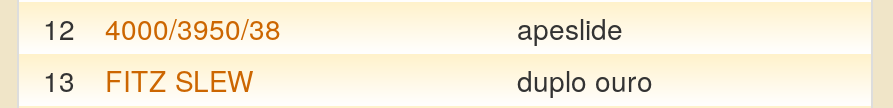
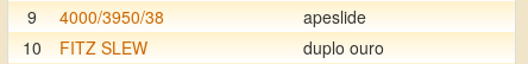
[43,8,281,48] 12 4000/3950/38 -> [27,5,164,28] 9 4000/3950/38
[43,60,253,100] 13 FITZ SLEW -> [23,36,147,59] 10 FITZ SLEW

